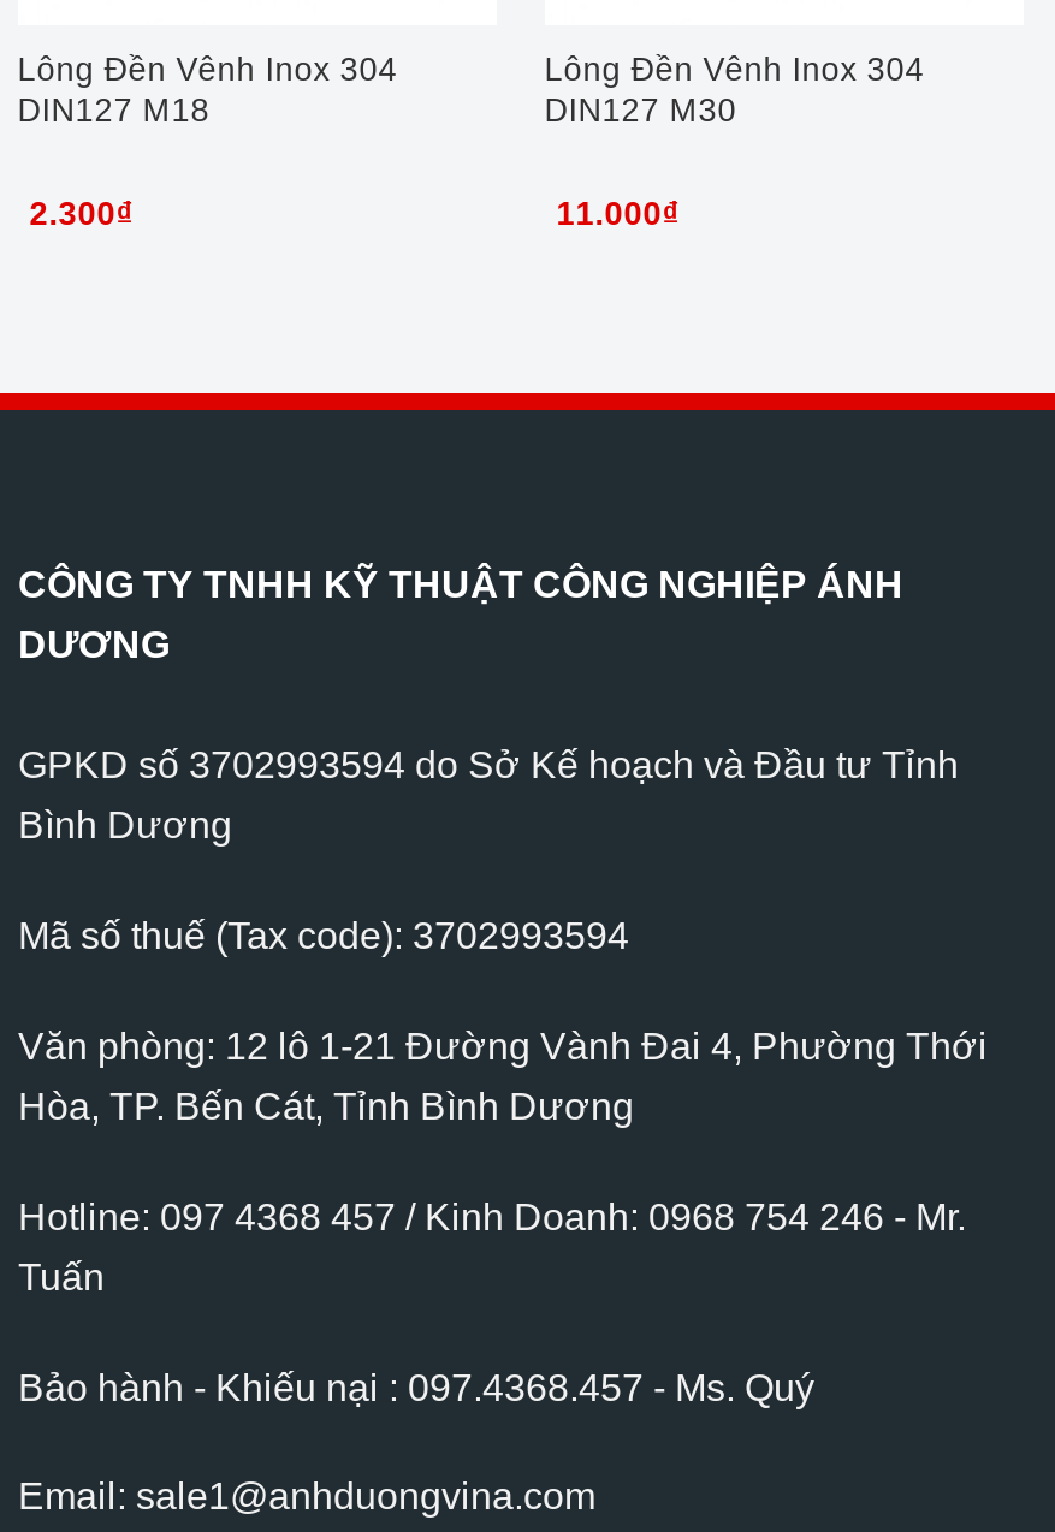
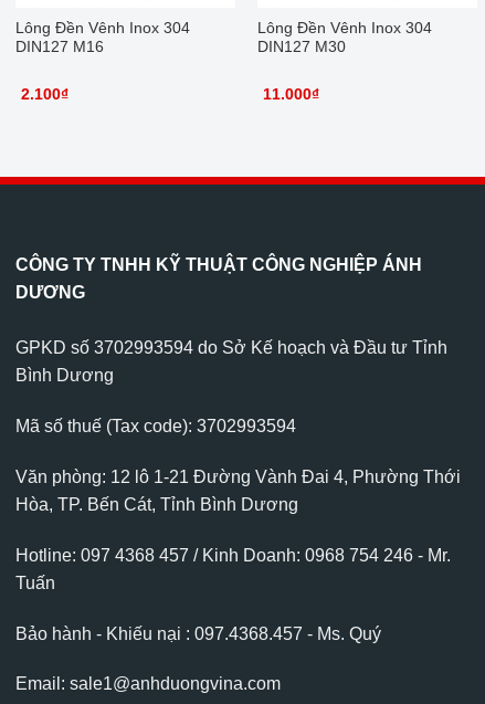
[18,94,210,130] DIN127 M18 -> [15,39,104,56] DIN127 M16
[30,196,133,232] 2.300₫ -> [21,86,68,103] 2.100₫

